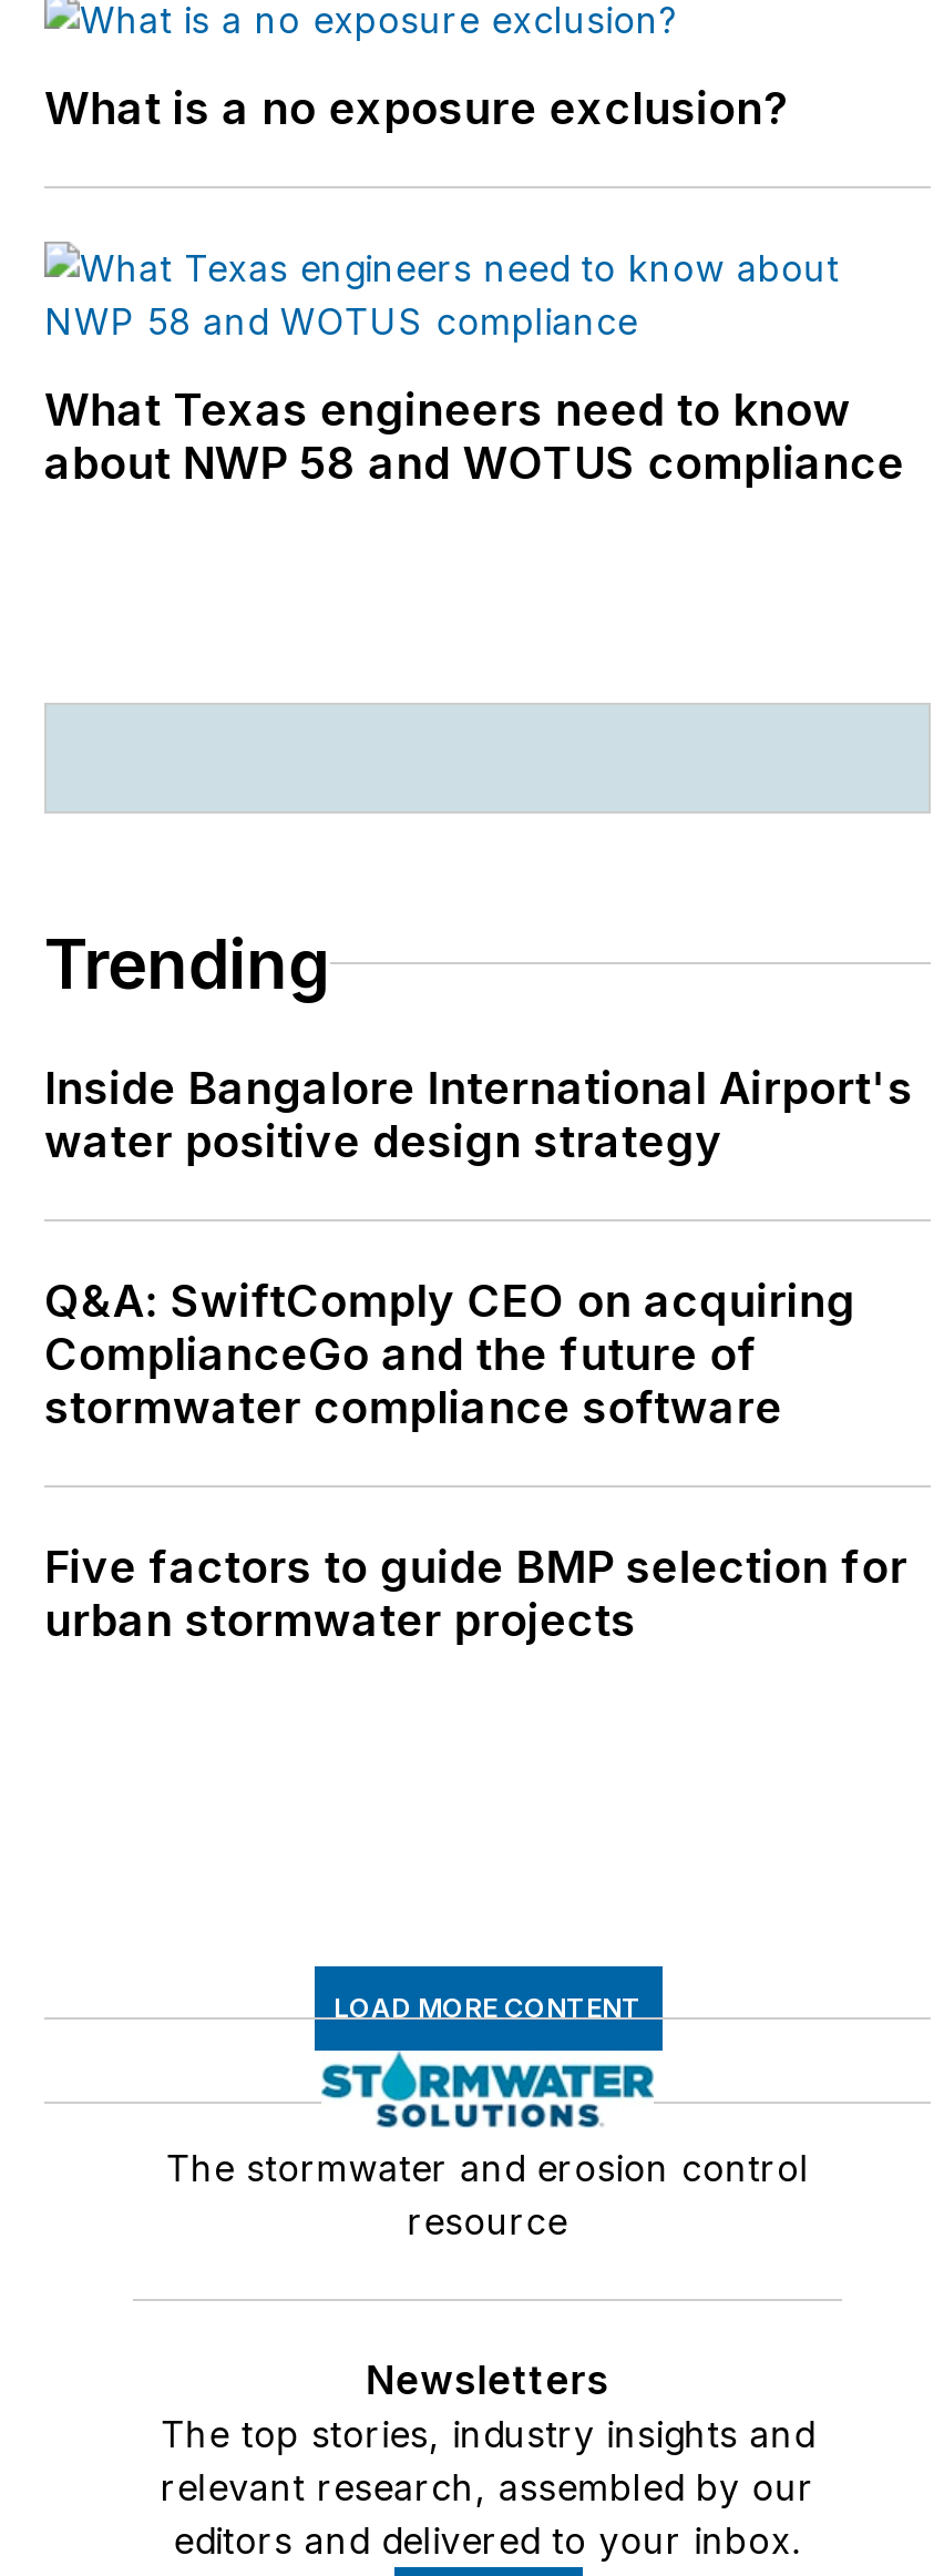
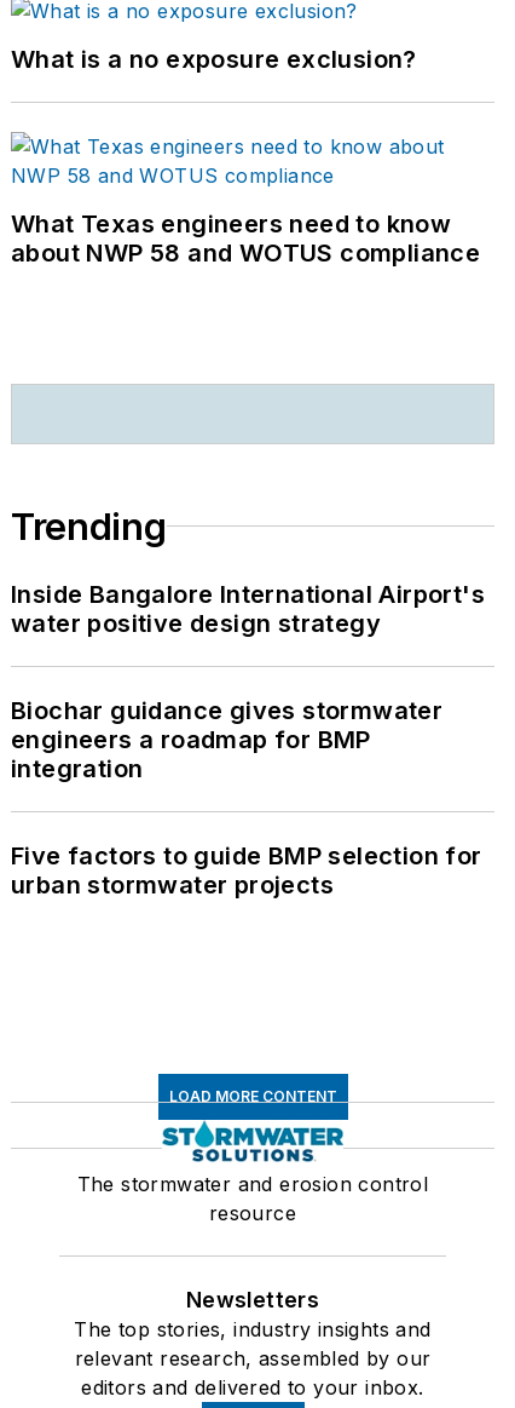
[44,1275,856,1434] Q&A: SwiftComply CEO on acquiring | ComplianceGo and the future of | stormwater compliance software -> [11,696,443,783] Biochar guidance gives stormwater | engineers a roadmap for BMP | integration

